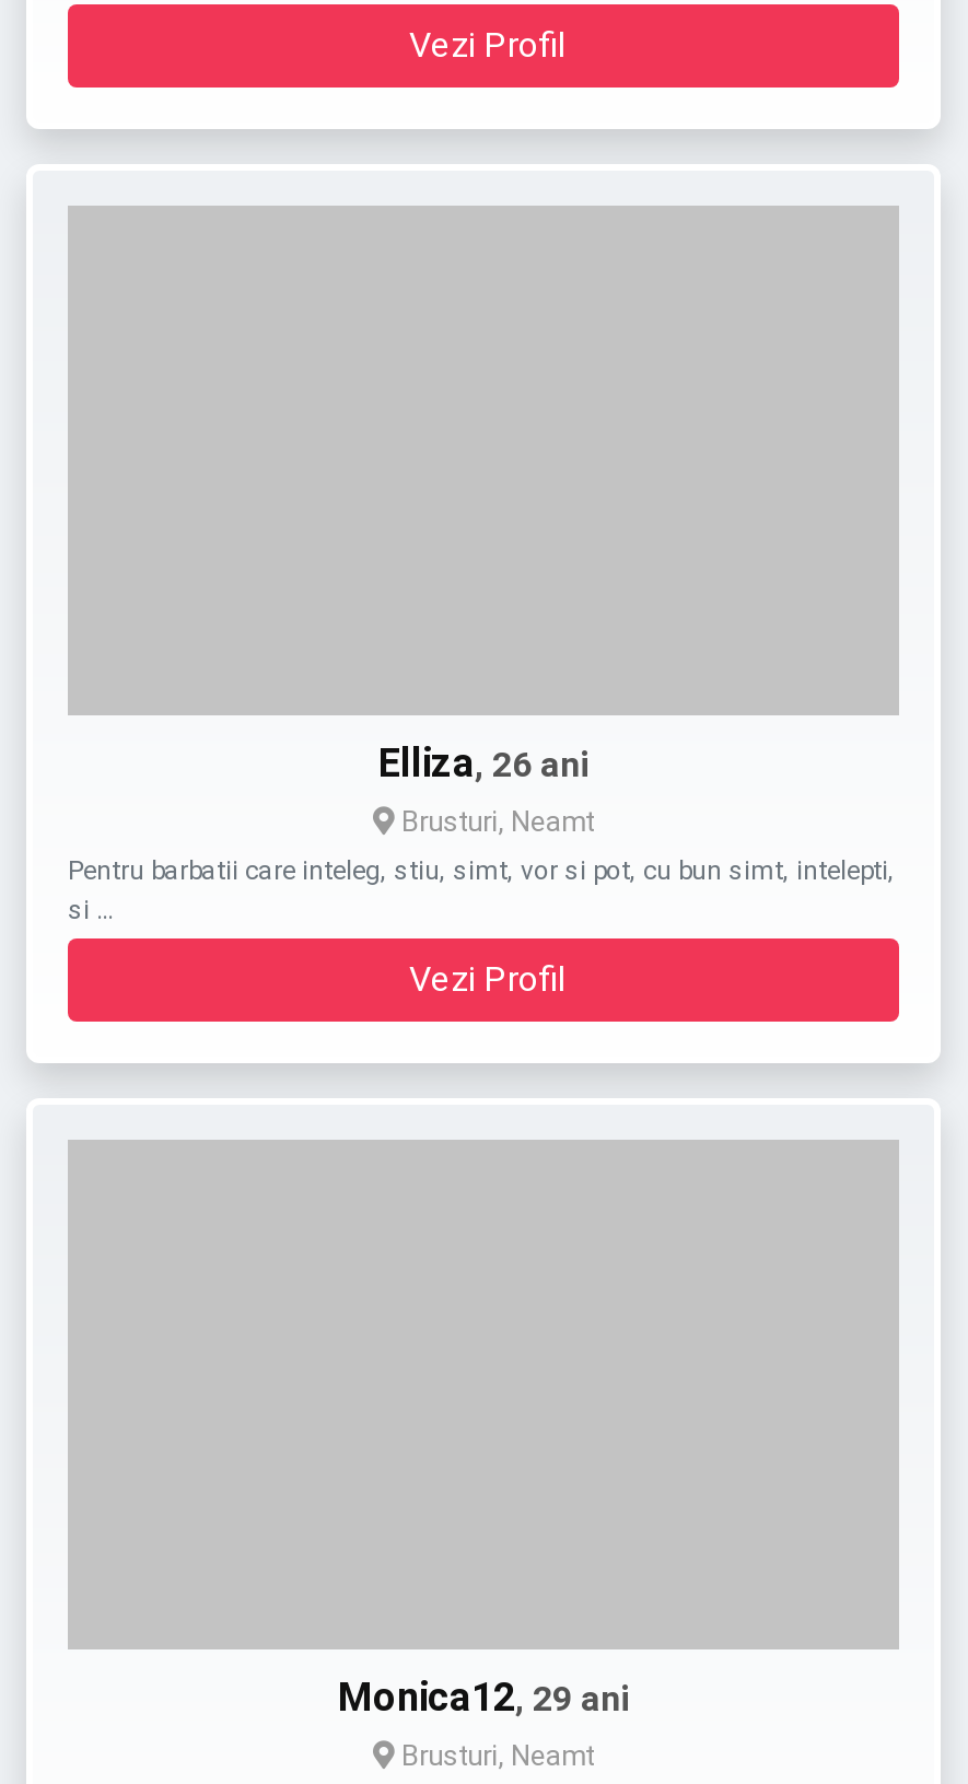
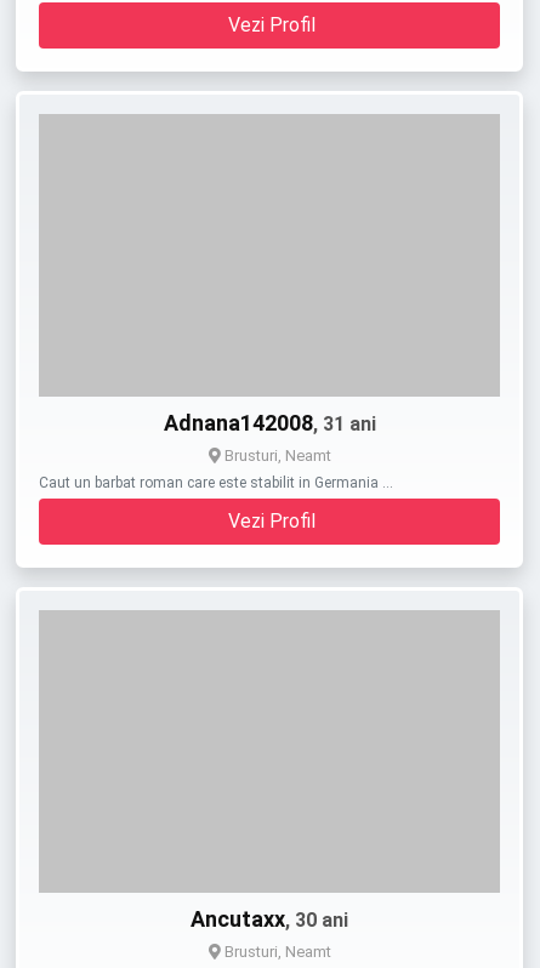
[378,739,588,785] Elliza, 26 ani -> [163,410,376,435] Adnana142008, 31 ani
[68,855,895,925] Pentru barbatii care inteleg, stiu, simt, vor si pot, cu bun simt, intelepti, | si … -> [39,474,393,491] Caut un barbat roman care este stabilit in Germania …
[338,1674,629,1719] Monica12, 29 ani -> [191,906,348,932] Ancutaxx, 30 ani

